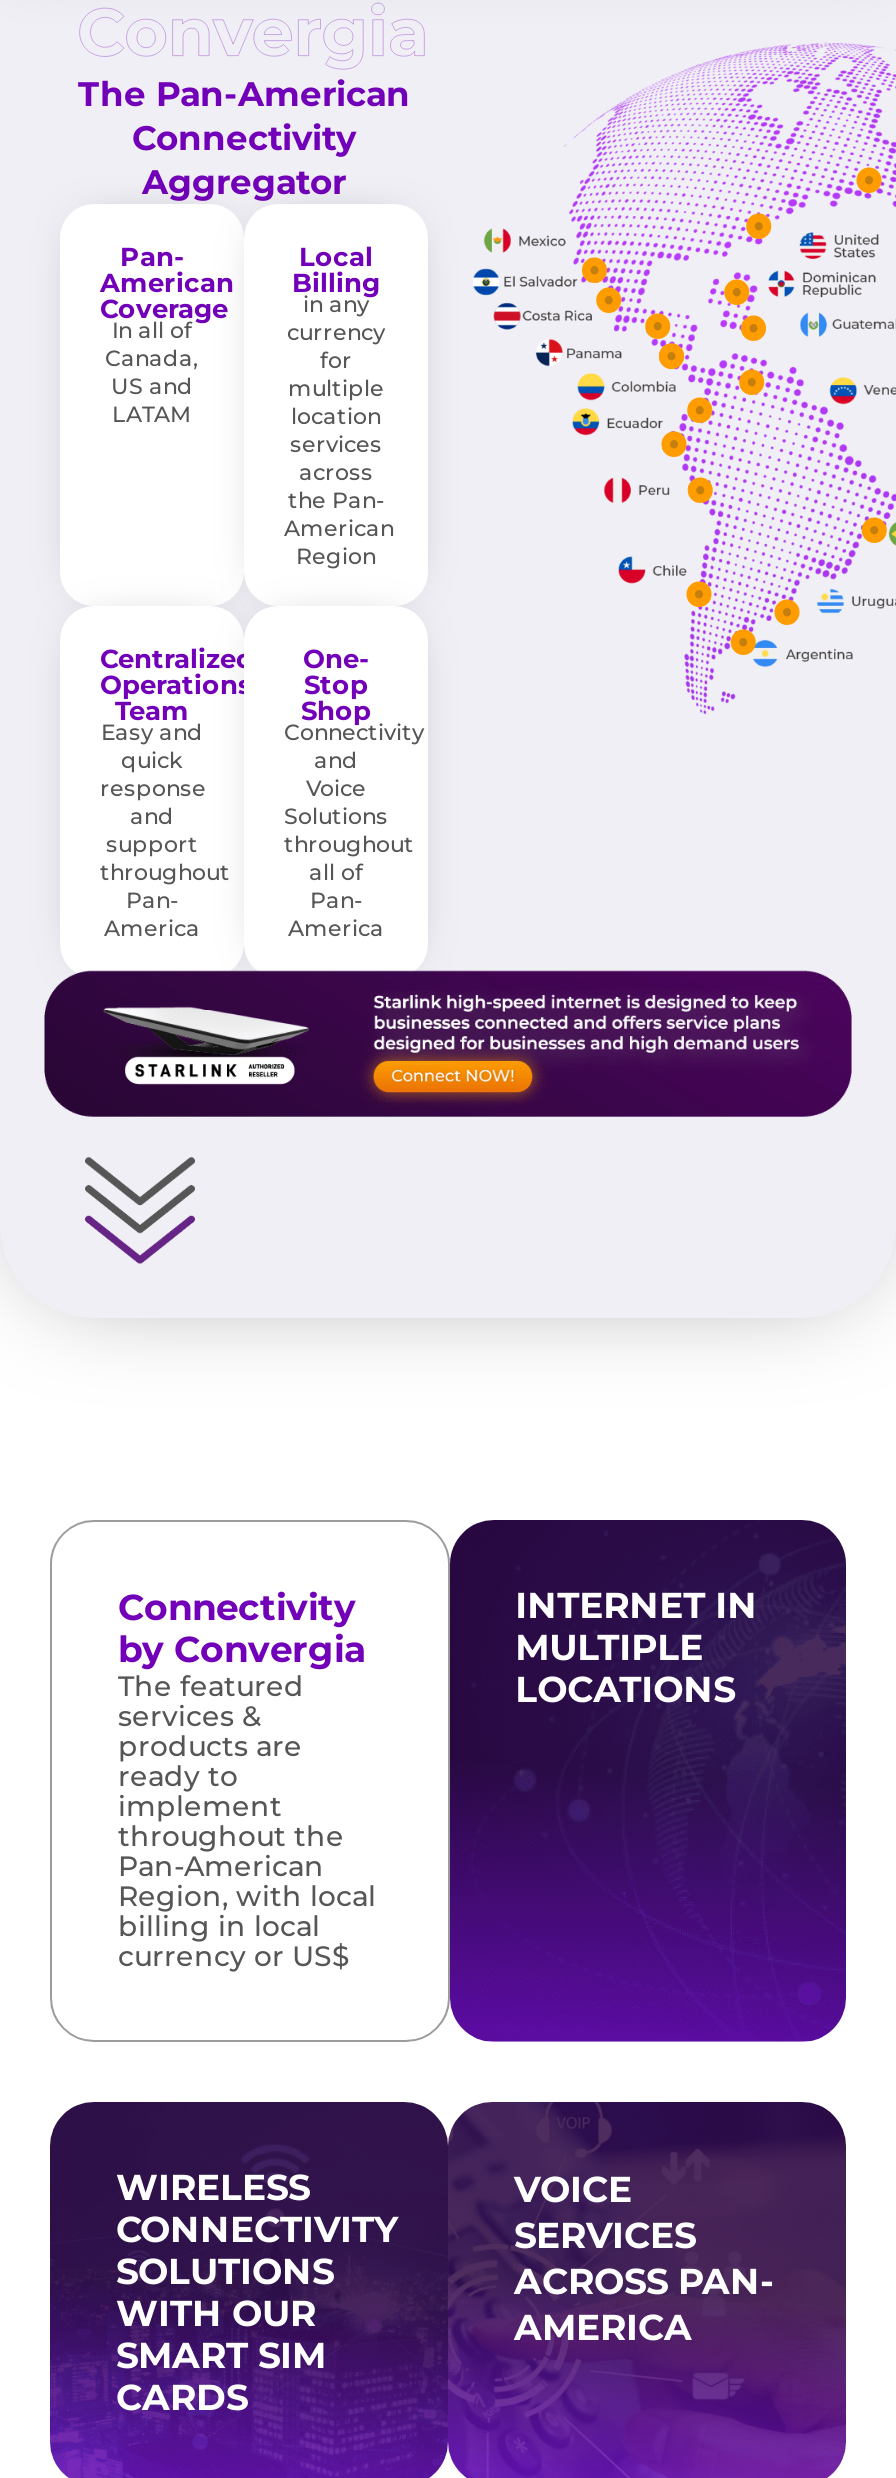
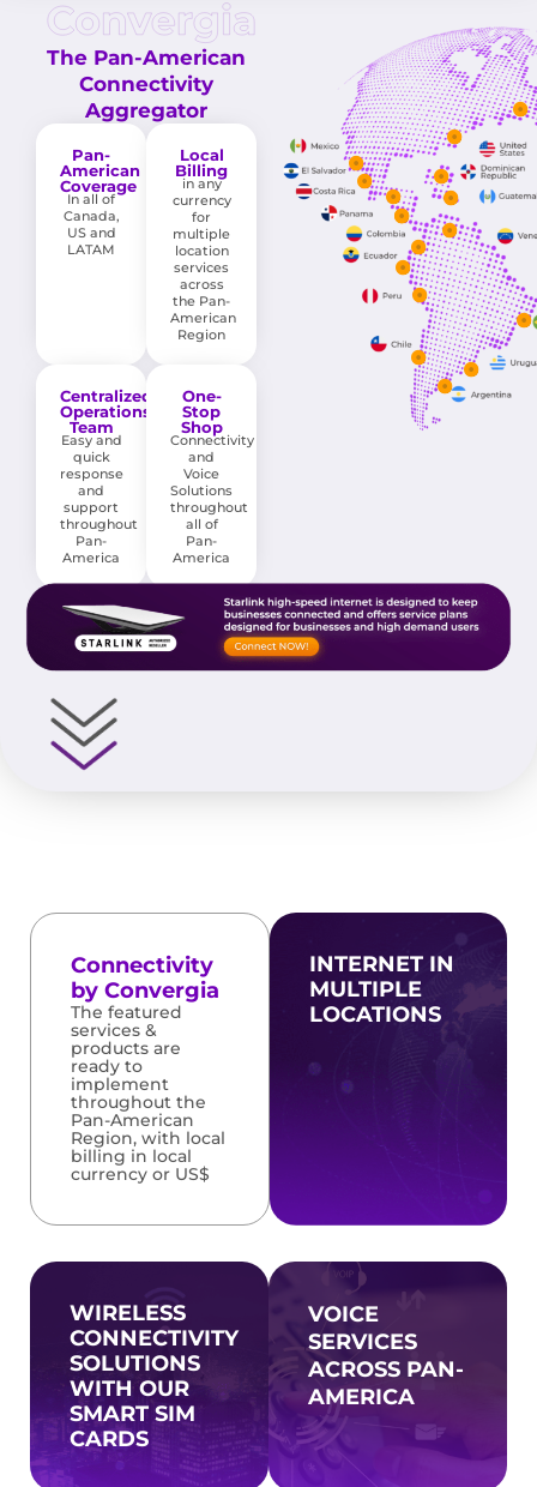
[84,1156,196,1282] [image] -> [50,696,117,771] [image]

